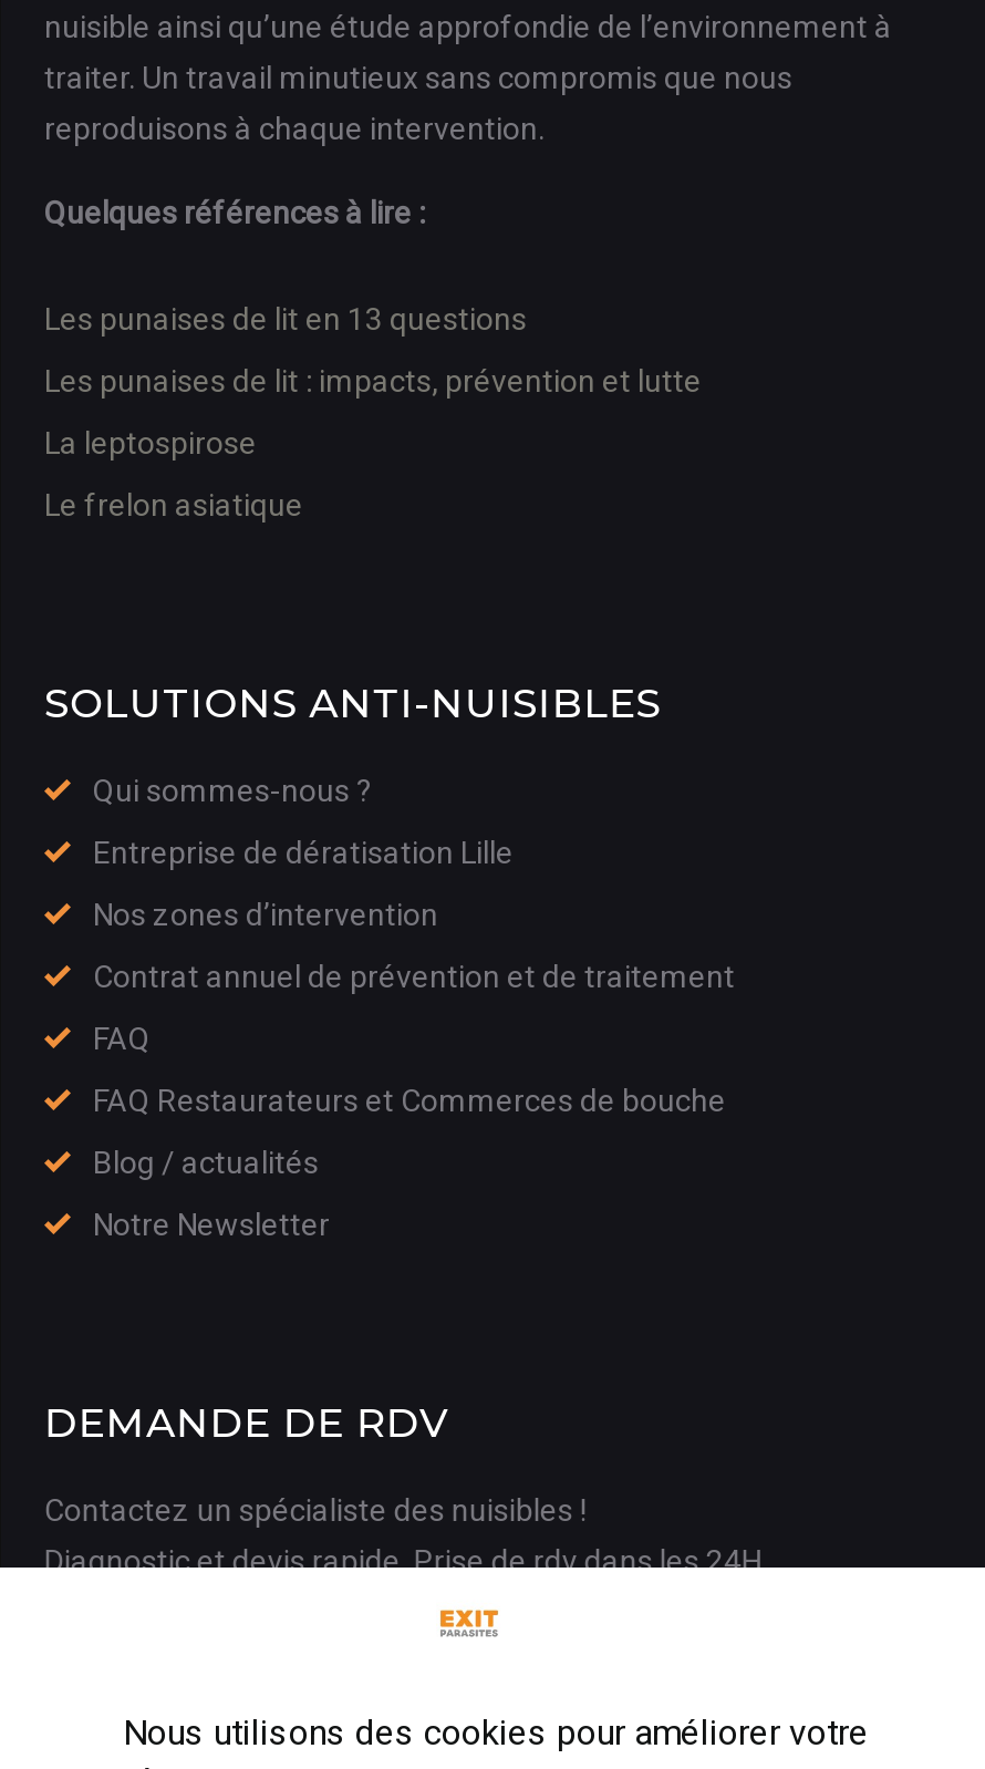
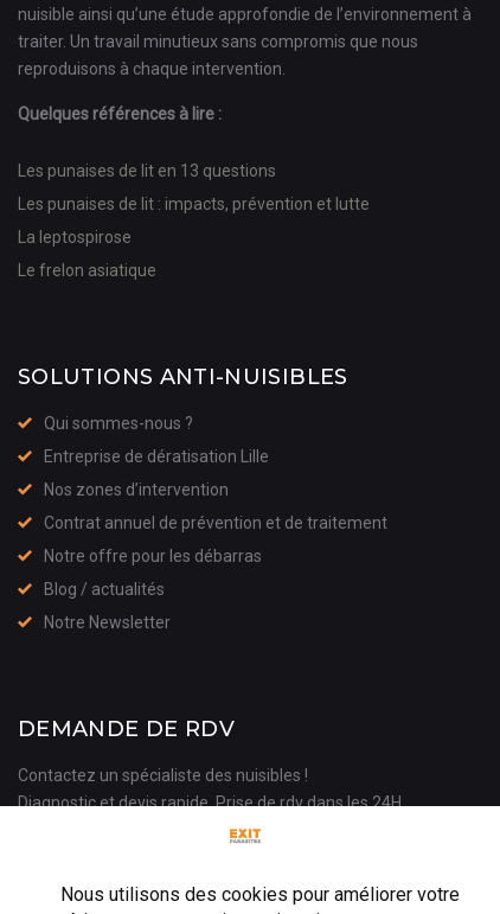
[93,1021,726,1118] FAQ | FAQ Restaurateurs et Commerces de bouche -> [44,547,262,565] Notre offre pour les débarras

